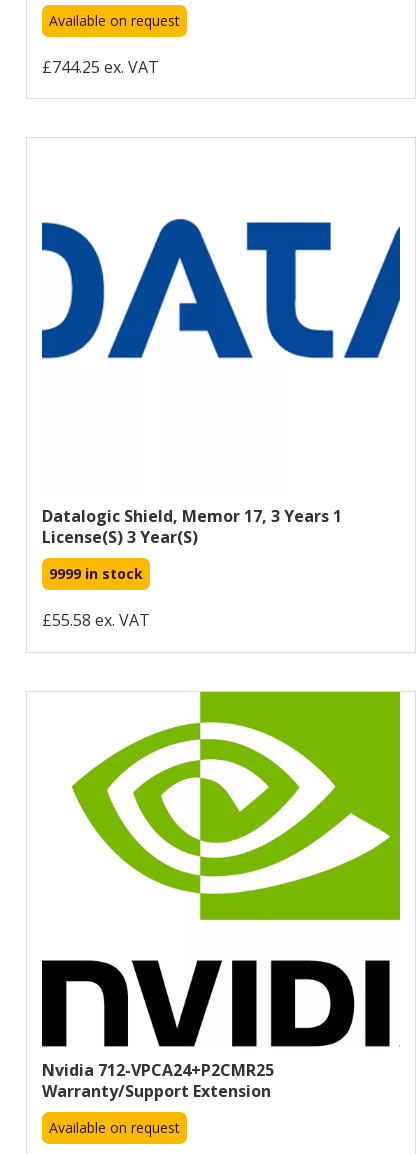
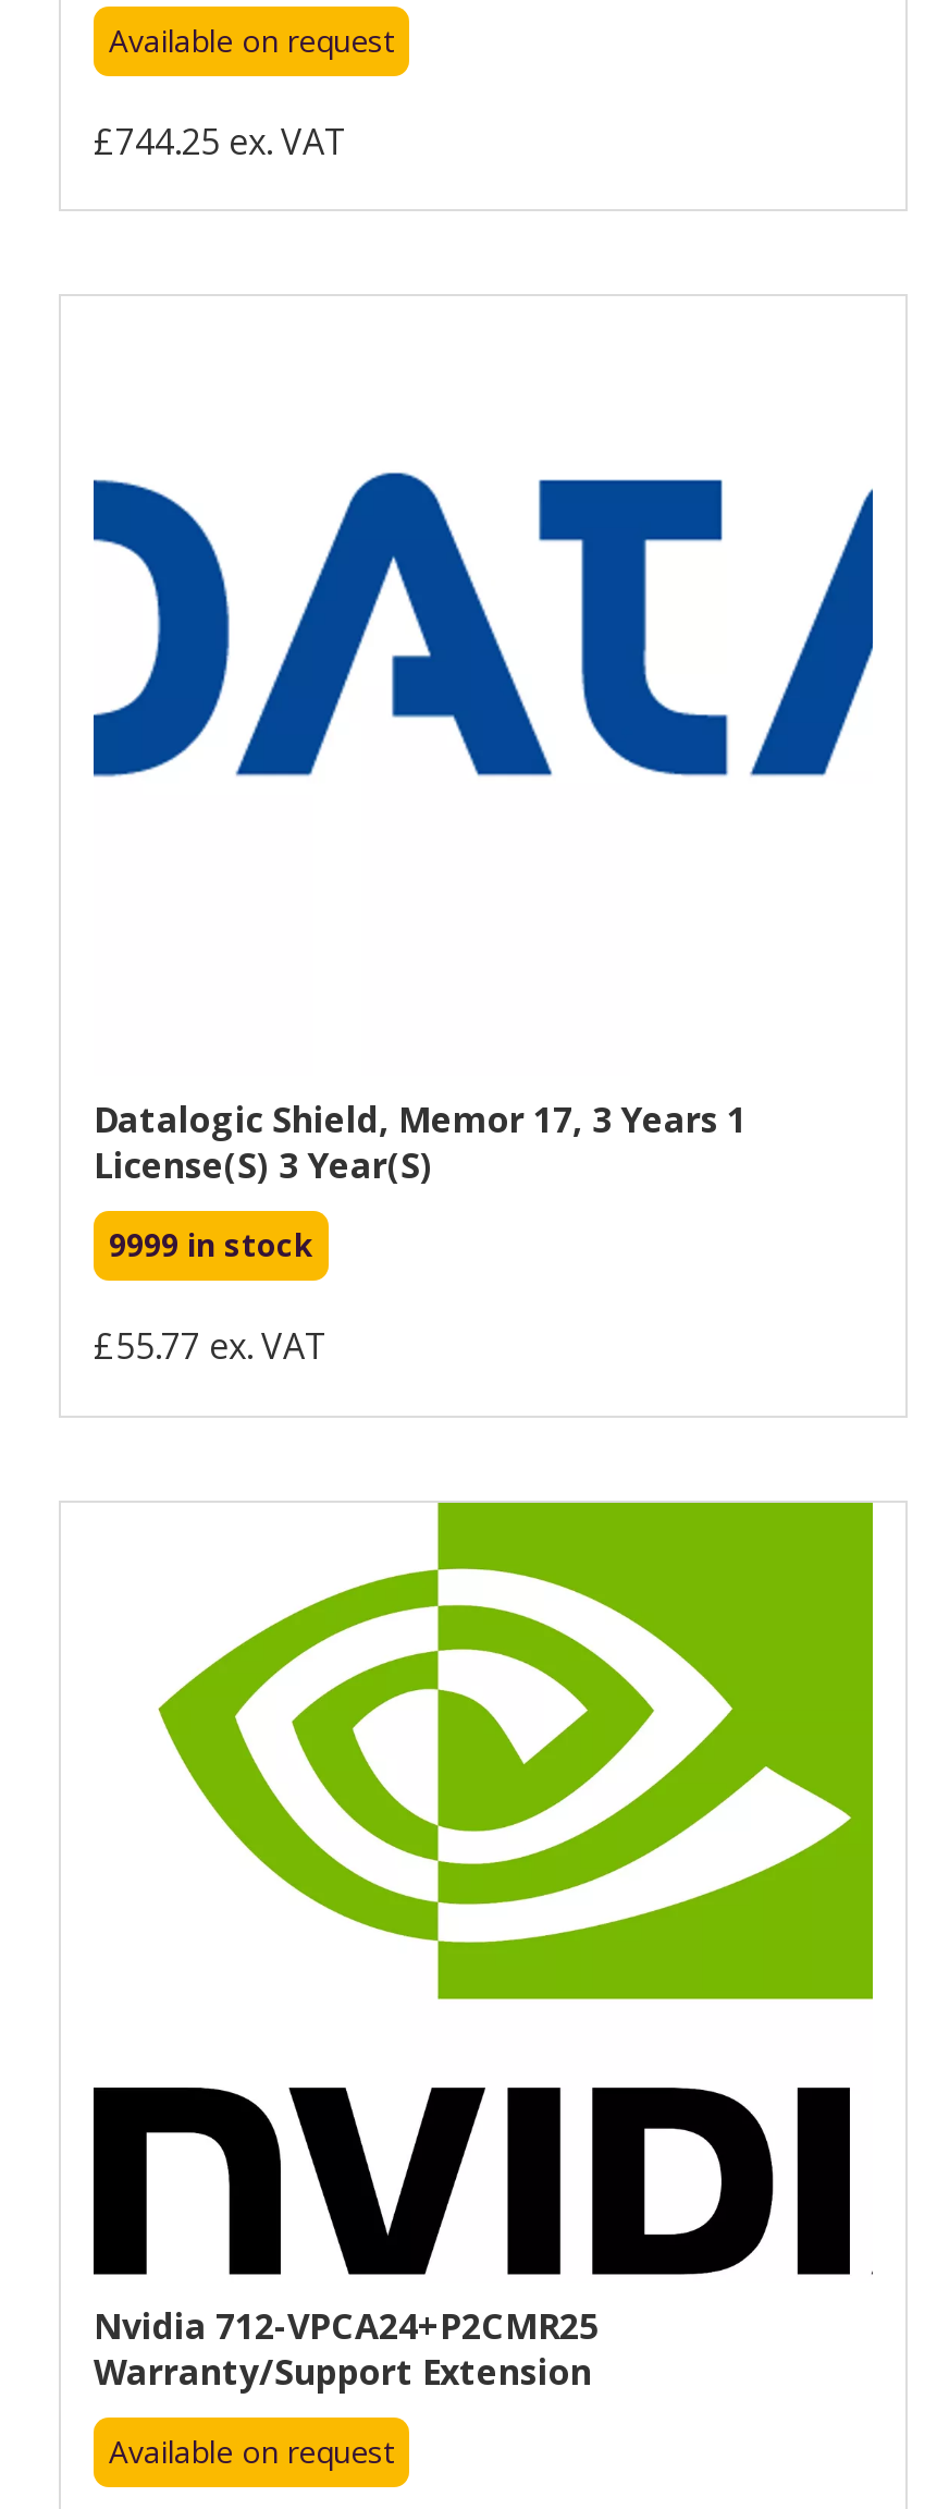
[42,609,150,631] £55.58 ex. VAT -> [94,1322,329,1370] £55.77 ex. VAT

